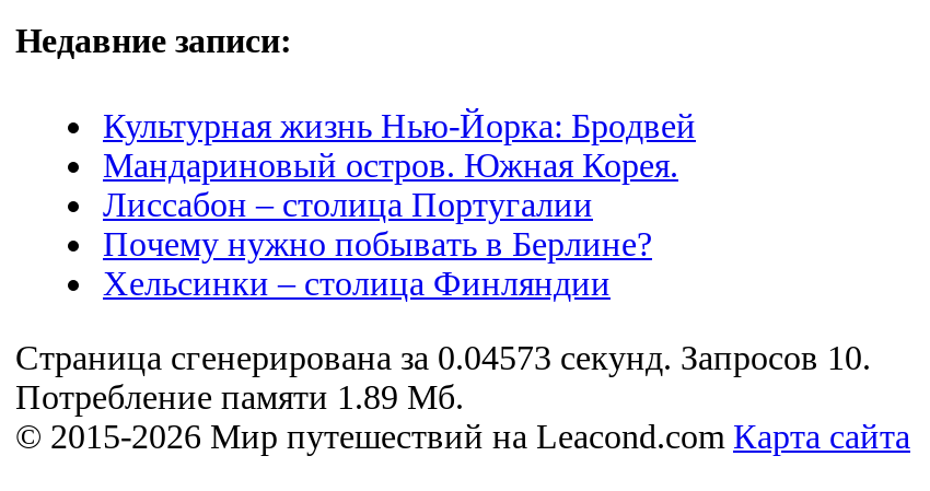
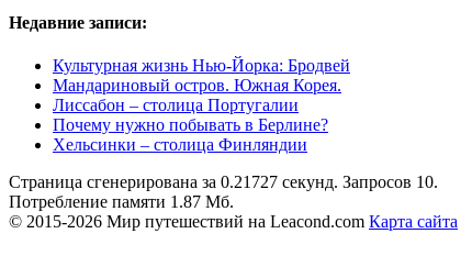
[15,340,871,377] Страница сгенерирована за 0.04573 секунд. Запросов 10. -> [9,173,438,192] Страница сгенерирована за 0.21727 секунд. Запросов 10.
[15,379,464,416] Потребление памяти 1.89 Мб. -> [9,193,234,211] Потребление памяти 1.87 Мб.

